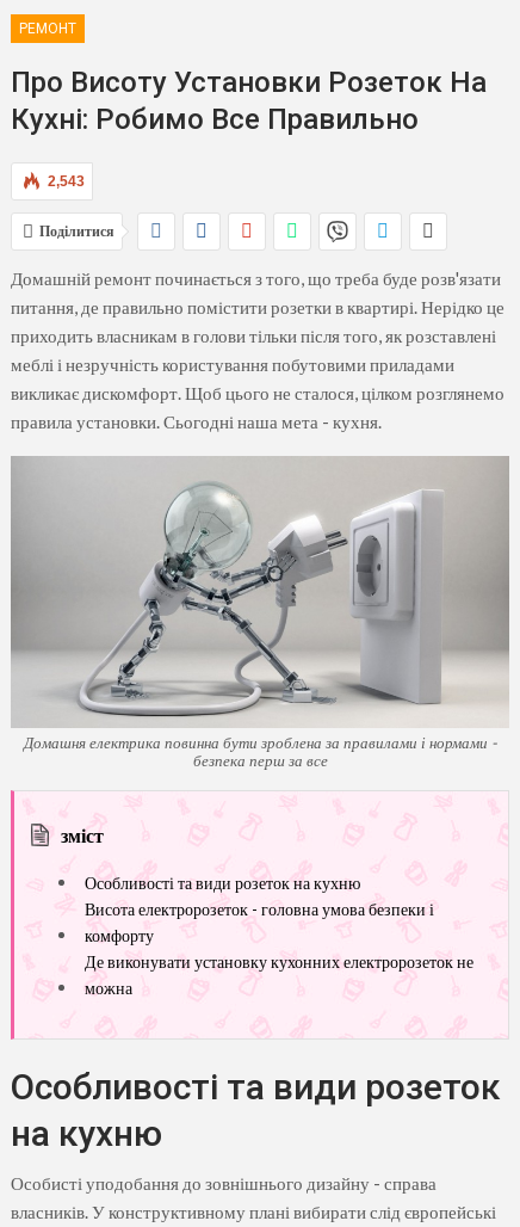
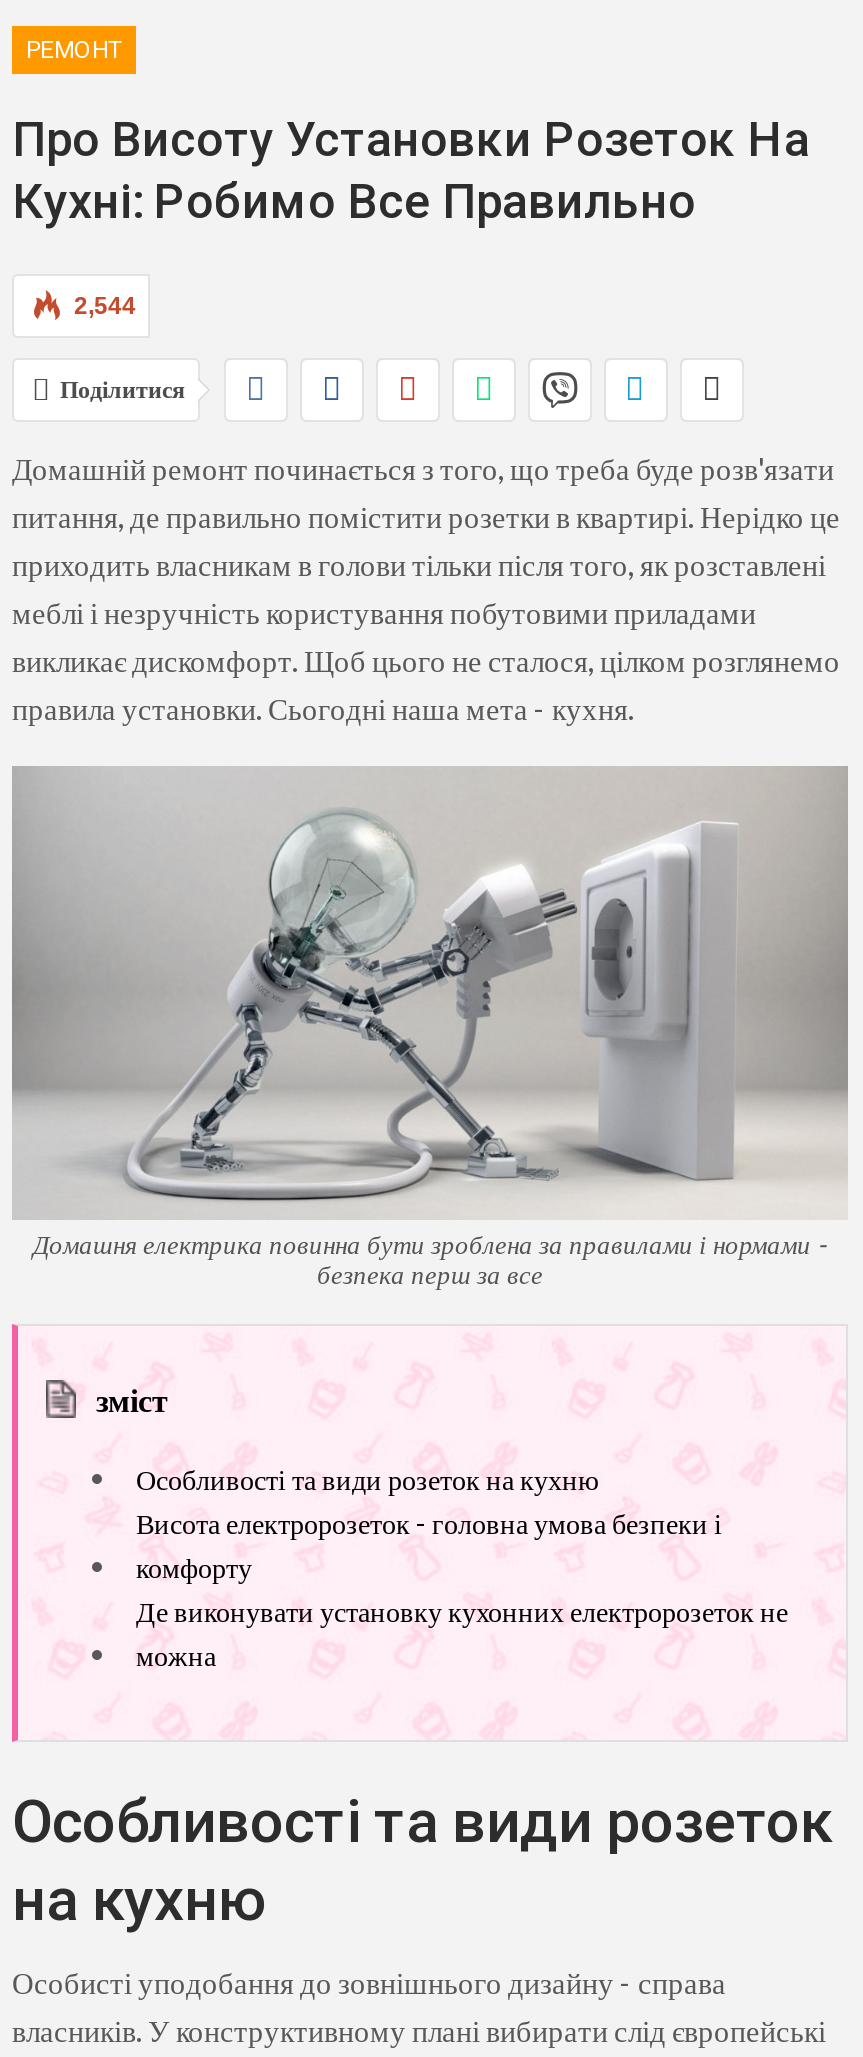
[48,173,85,190] 2,543 -> [74,292,136,320] 2,544

